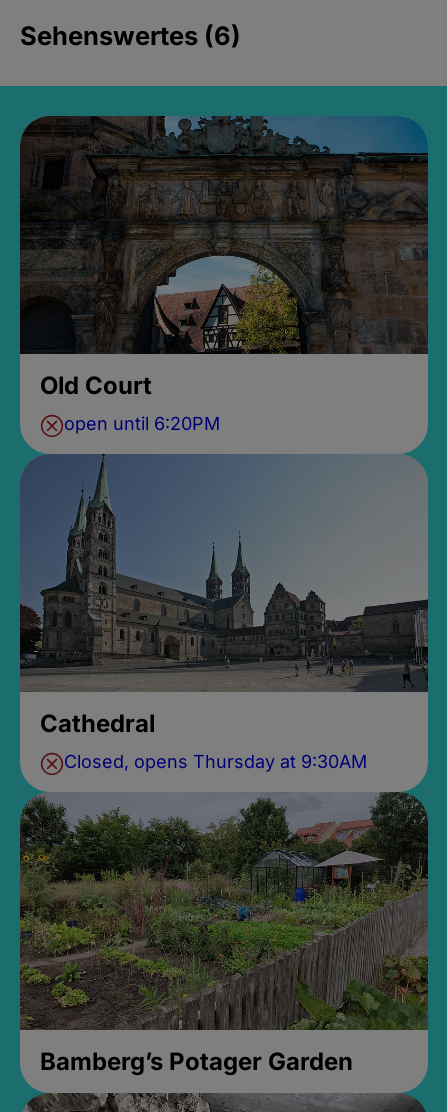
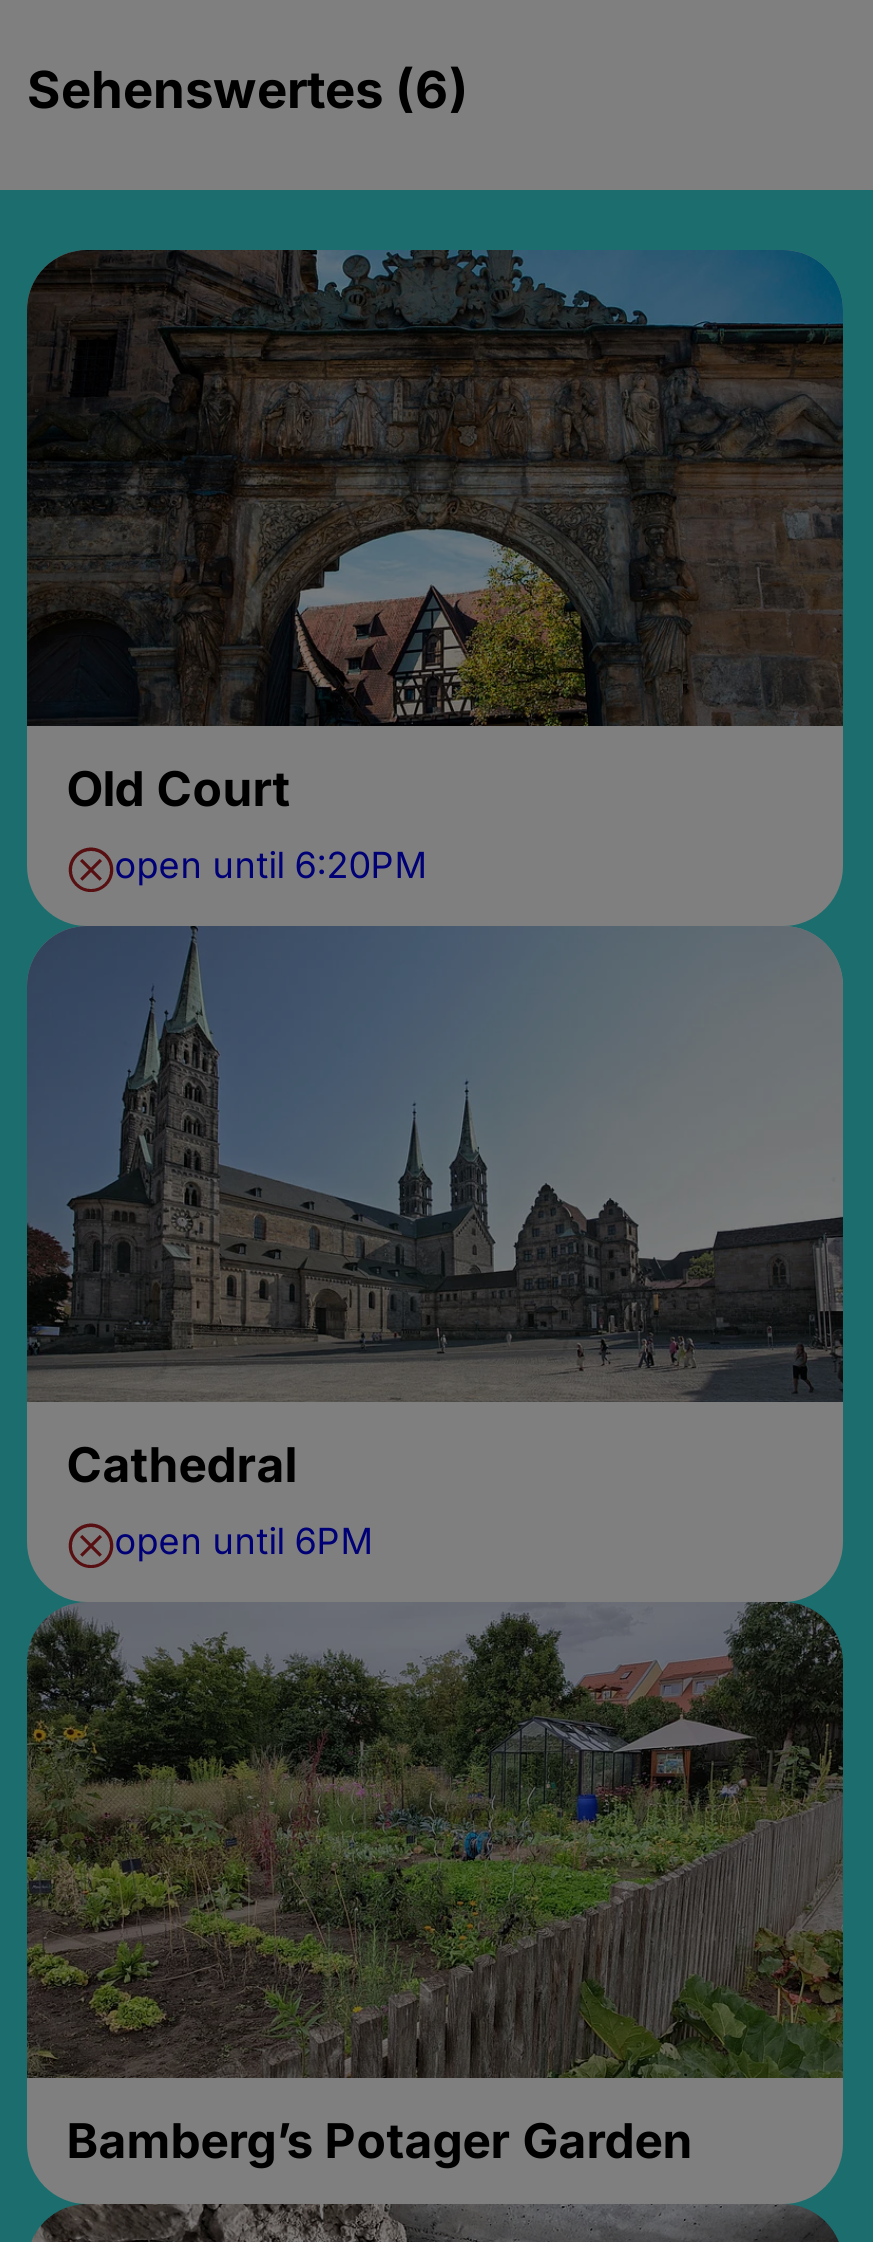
[64,751,367,772] Closed, opens Thursday at 9:30AM -> [115,1521,373,1563] open until 6PM

